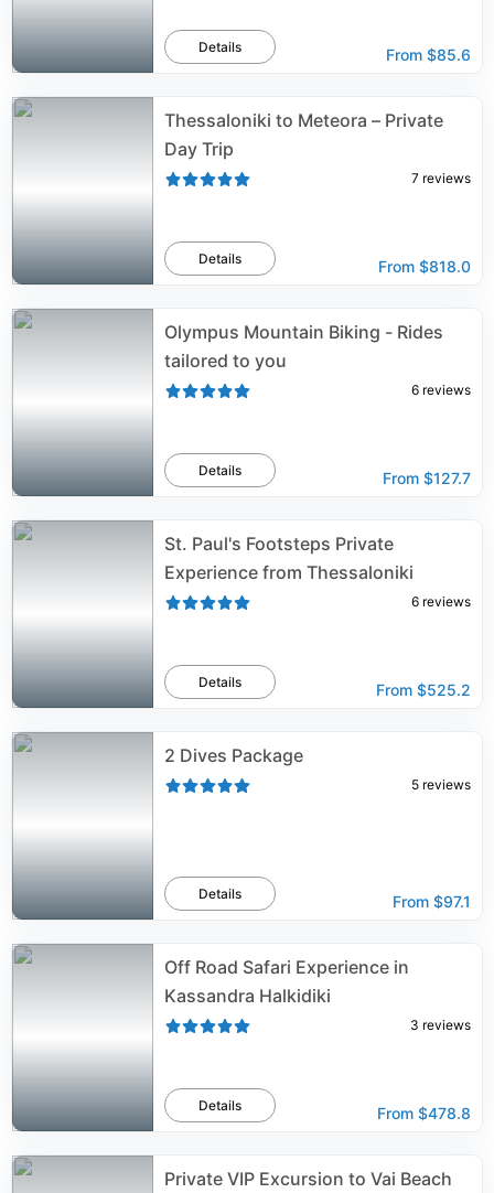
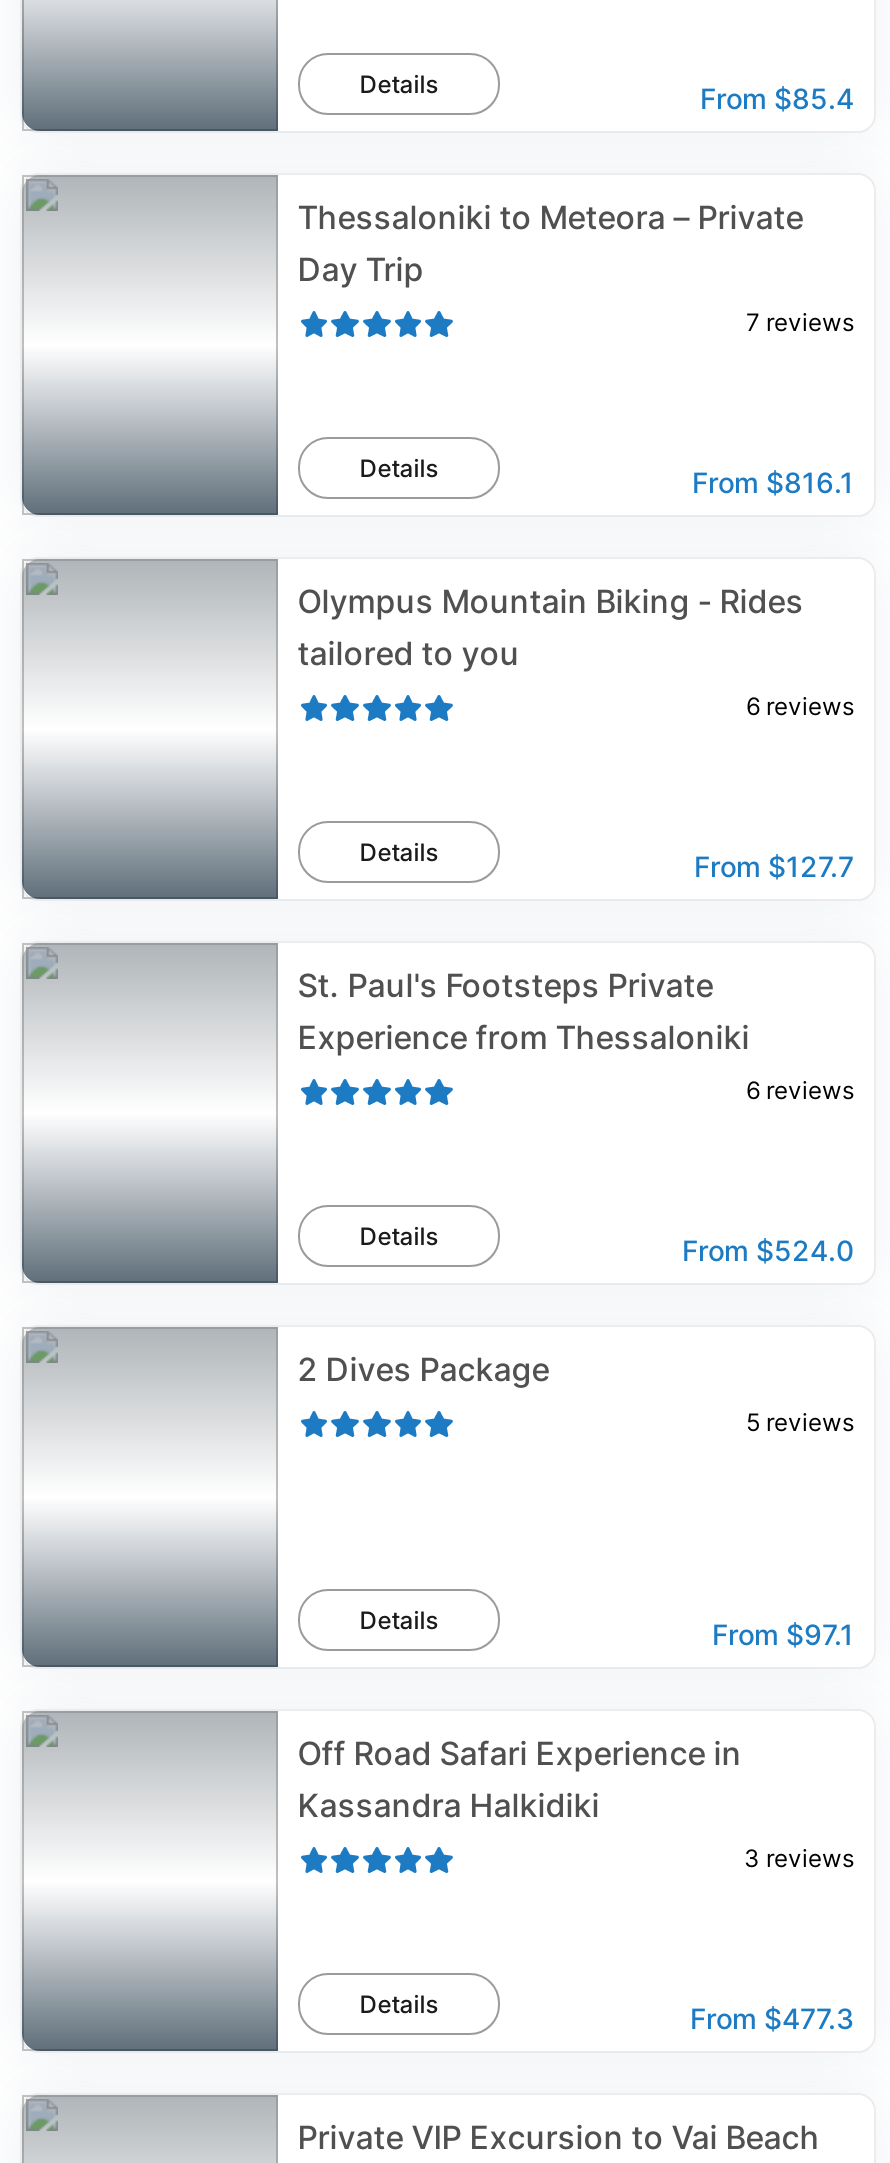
[386,45,471,64] From $85.6 -> [700,81,854,115] From $85.4
[378,257,471,276] From $818.0 -> [692,465,854,499] From $816.1
[376,680,471,699] From $525.2 -> [682,1233,854,1267] From $524.0
[377,1104,471,1122] From $478.8 -> [690,2001,854,2035] From $477.3

